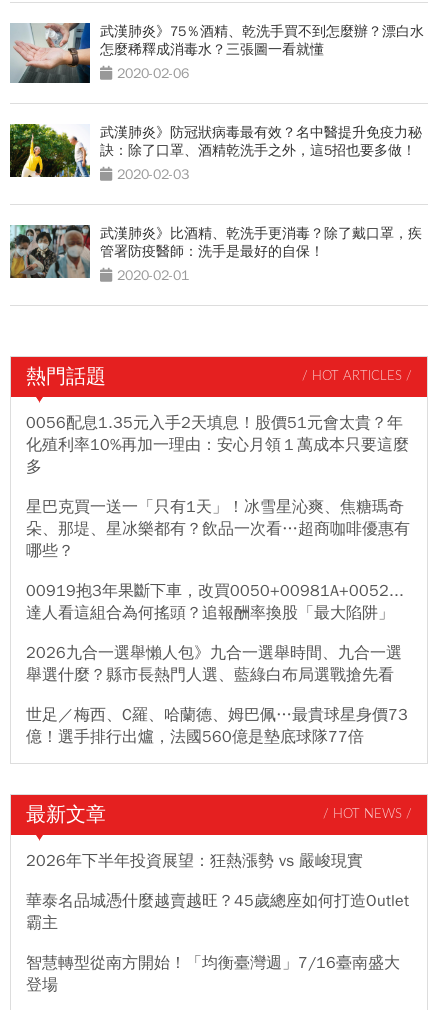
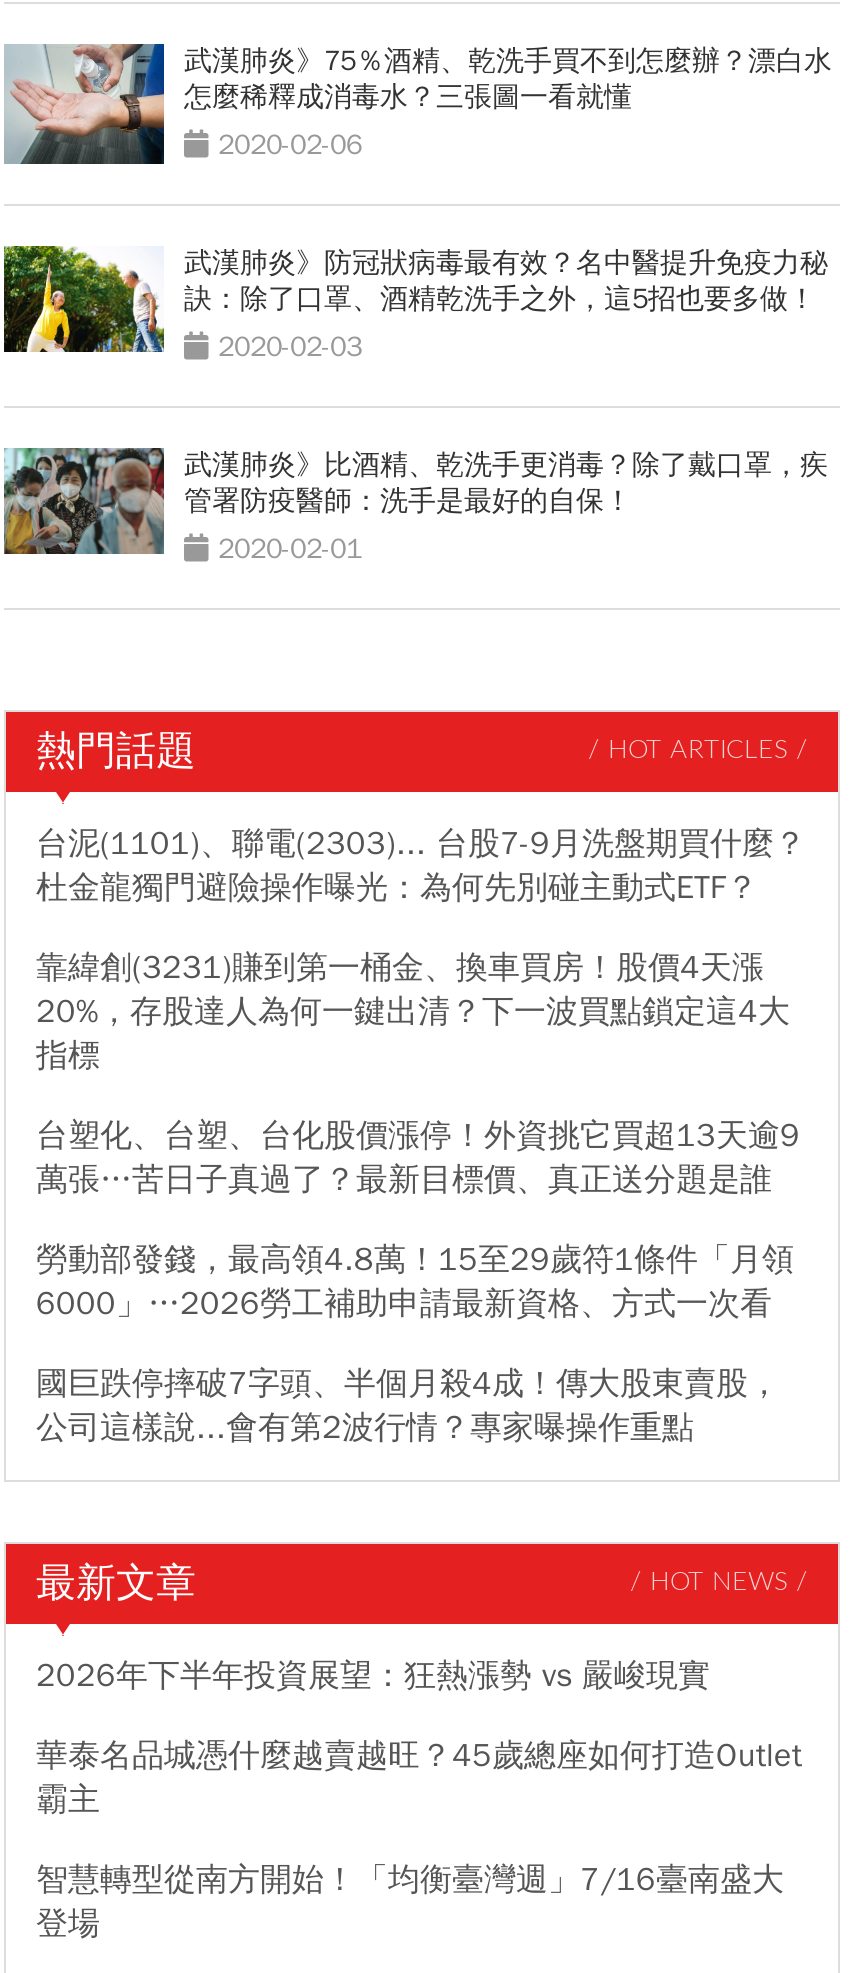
[26,413,409,477] 0056配息1.35元入手2天填息！股價51元會太貴？年 | 化殖利率10%再加一理由：安心月領１萬成本只要這麼 | 多 -> [36,824,806,908] 台泥(1101)、聯電(2303)... 台股7-9月洗盤期買什麼？ | 杜金龍獨門避險操作曝光：為何先別碰主動式ETF？
[26,497,410,561] 星巴克買一送一「只有1天」！冰雪星沁爽、焦糖瑪奇 | 朵、那堤、星冰樂都有？飲品一次看…超商咖啡優惠有 | 哪些？ -> [36,948,790,1076] 靠緯創(3231)賺到第一桶金、換車買房！股價4天漲 | 20%，存股達人為何一鍵出清？下一波買點鎖定這4大 | 指標
[26,581,404,623] 00919抱3年果斷下車，改買0050+00981A+0052... | 達人看這組合為何搖頭？追報酬率換股「最大陷阱」 -> [36,1116,800,1200] 台塑化、台塑、台化股價漲停！外資挑它買超13天逾9 | 萬張…苦日子真過了？最新目標價、真正送分題是誰
[26,643,402,685] 2026九合一選舉懶人包》九合一選舉時間、九合一選 | 舉選什麼？縣市長熱門人選、藍綠白布局選戰搶先看 -> [36,1240,794,1324] 勞動部發錢，最高領4.8萬！15至29歲符1條件「月領 | 6000」…2026勞工補助申請最新資格、方式一次看
[26,705,408,747] 世足／梅西、C羅、哈蘭德、姆巴佩…最貴球星身價73 | 億！選手排行出爐，法國560億是墊底球隊77倍 -> [36,1364,780,1448] 國巨跌停摔破7字頭、半個月殺4成！傳大股東賣股， | 公司這樣說...會有第2波行情？專家曝操作重點

